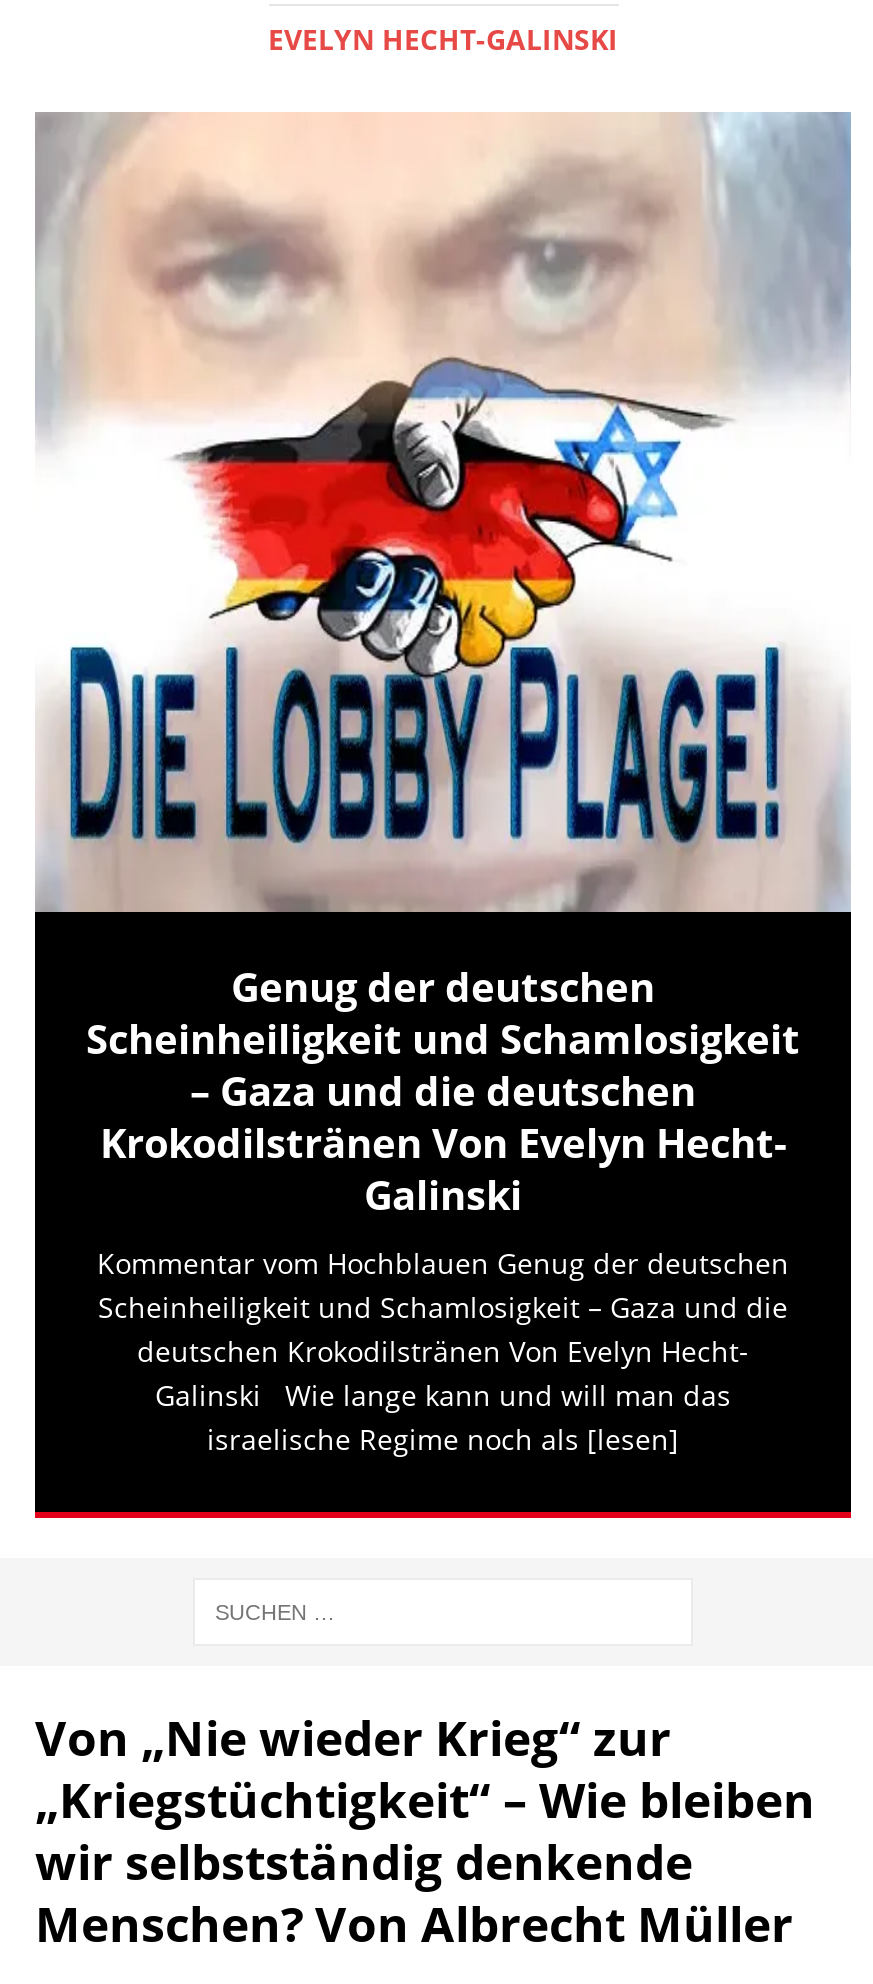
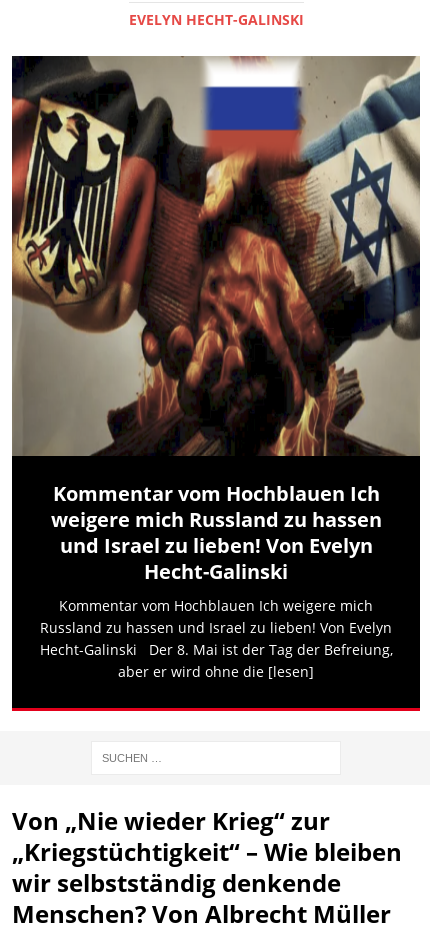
[35,112,851,1457] [image] | Genug der deutschen | Scheinheiligkeit und Schamlosigkeit | – Gaza und die deutschen | Krokodilstränen Von Evelyn Hecht- | Galinski | Kommentar vom Hochblauen Genug der deutschen | Scheinheiligkeit und Schamlosigkeit – Gaza und die | deutschen Krokodilstränen Von Evelyn Hecht- | Galinski Wie lange kann und will man das | israelische Regime noch als [lesen] -> [11,55,421,681] [image] | Kommentar vom Hochblauen Ich | weigere mich Russland zu hassen | und Israel zu lieben! Von Evelyn | Hecht-Galinski | Kommentar vom Hochblauen Ich weigere mich | Russland zu hassen und Israel zu lieben! Von Evelyn | Hecht-Galinski Der 8. Mai ist der Tag der Befreiung, | aber er wird ohne die [lesen]

